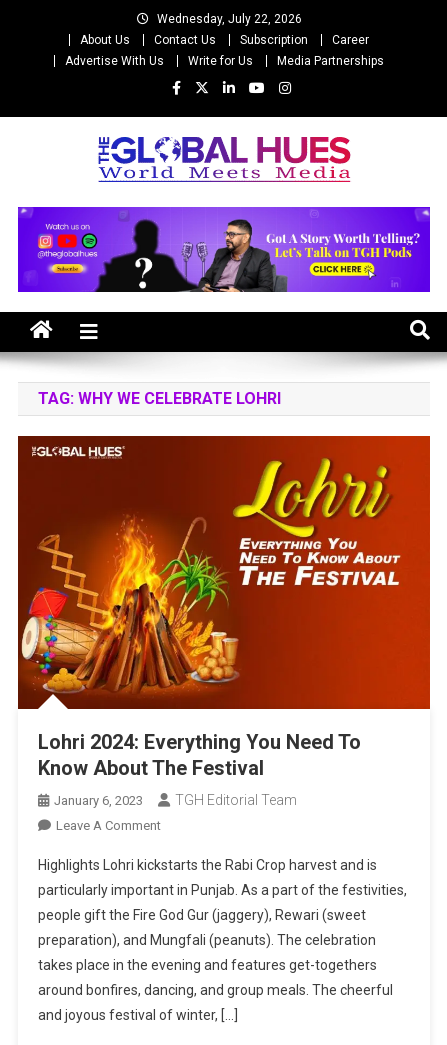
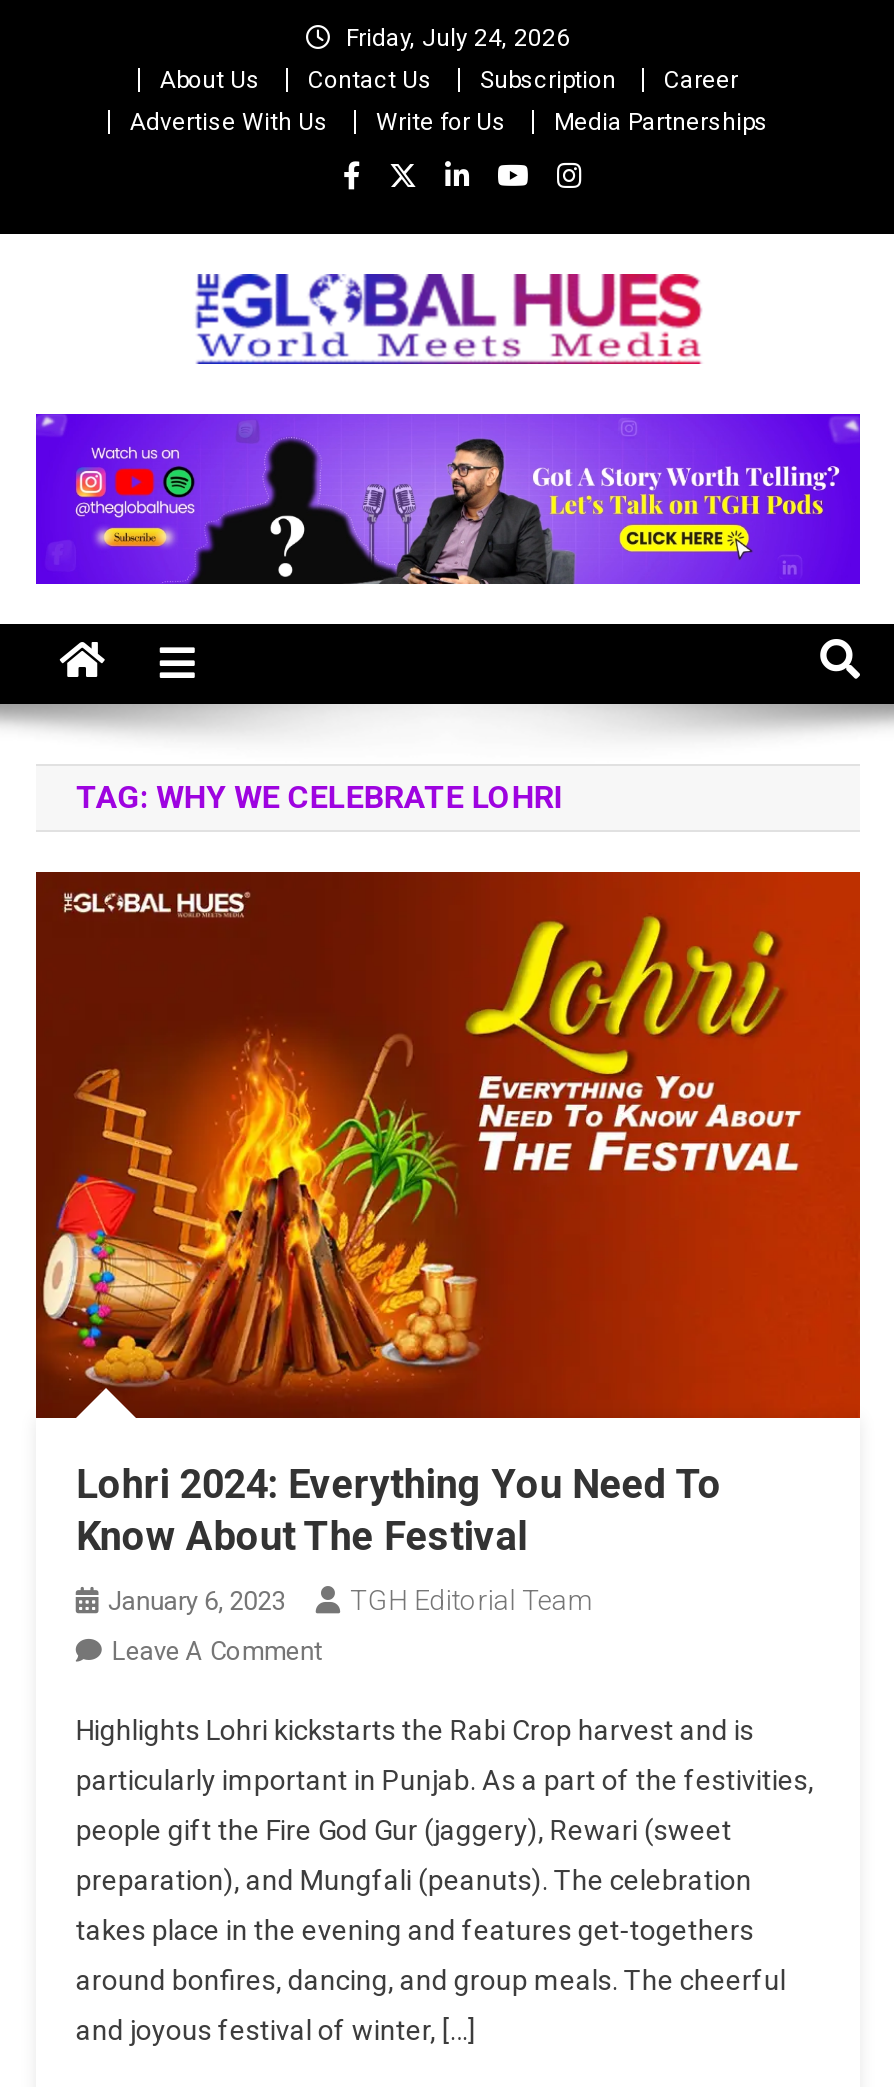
[156,12,301,26] Wednesday, July 22, 2026 -> [346,24,570,52] Friday, July 24, 2026

